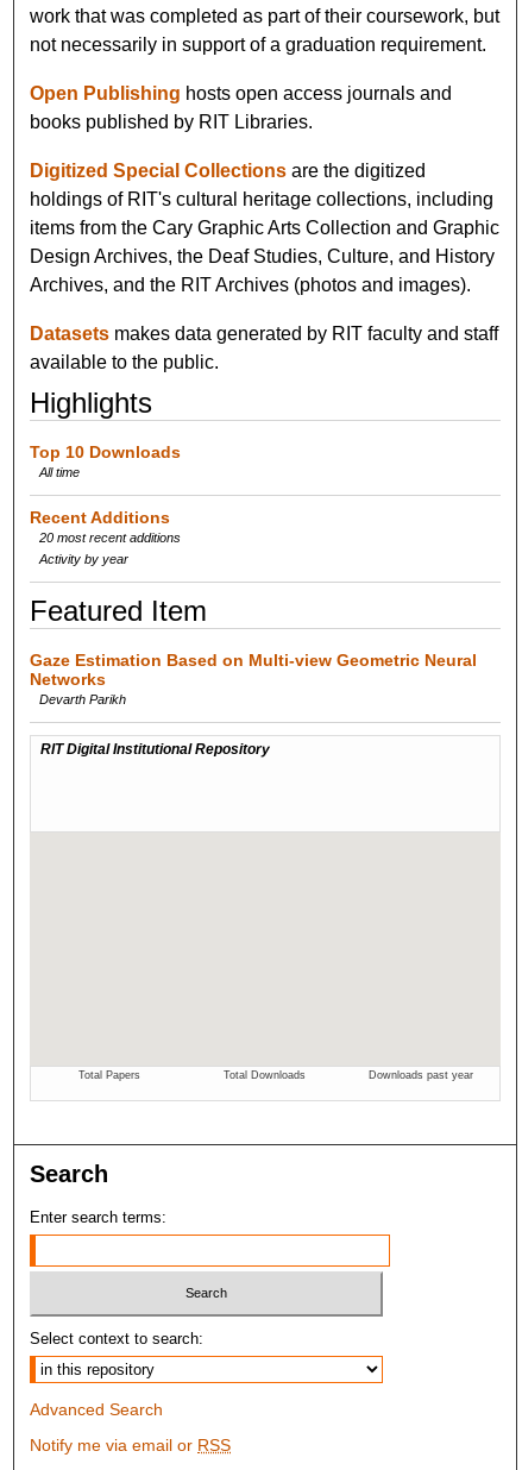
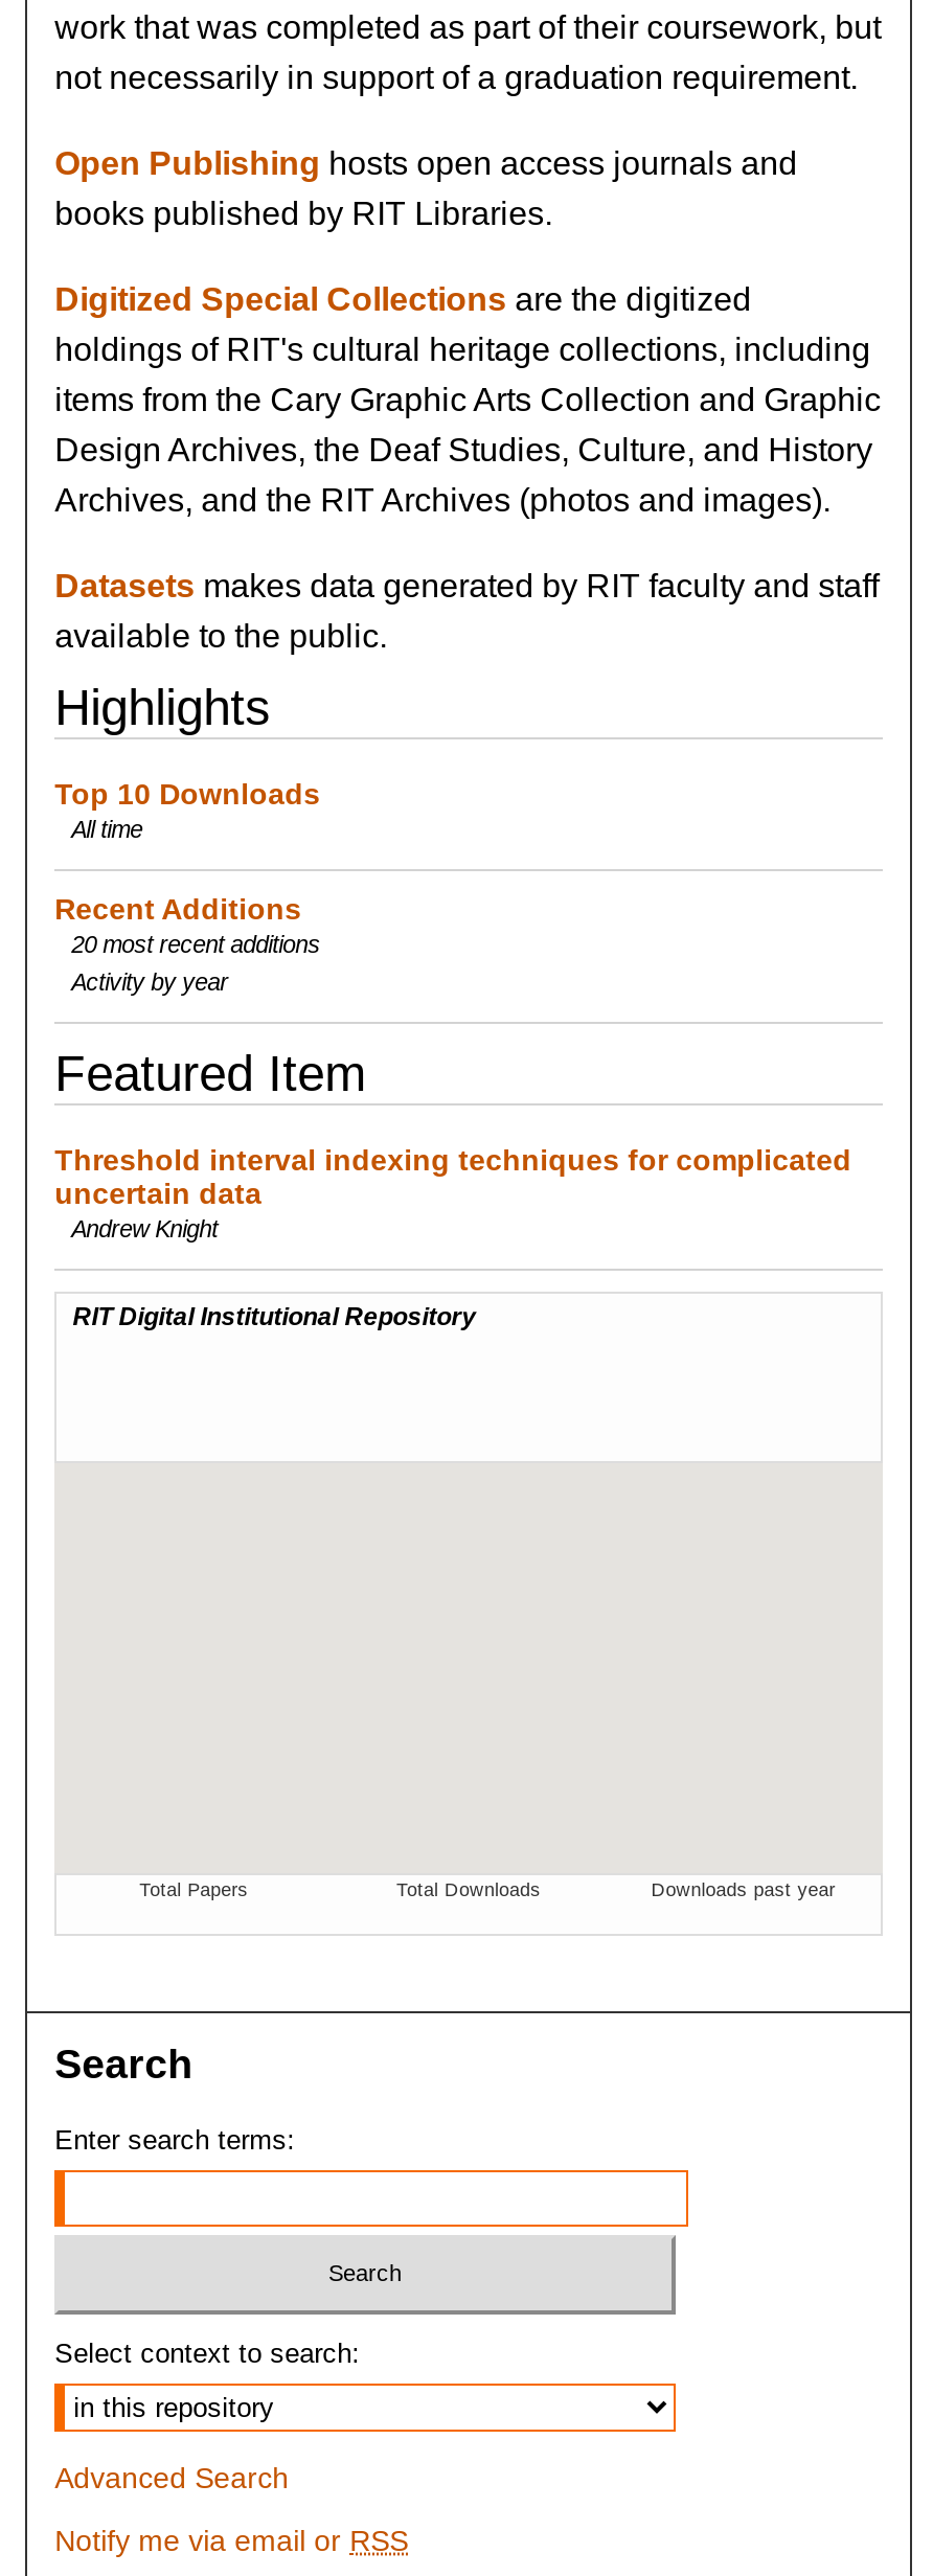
[30,650,477,706] Gaze Estimation Based on Multi-view Geometric Neural | Networks | Devarth Parikh -> [55,1143,852,1241] Threshold interval indexing techniques for complicated | uncertain data | Andrew Knight

